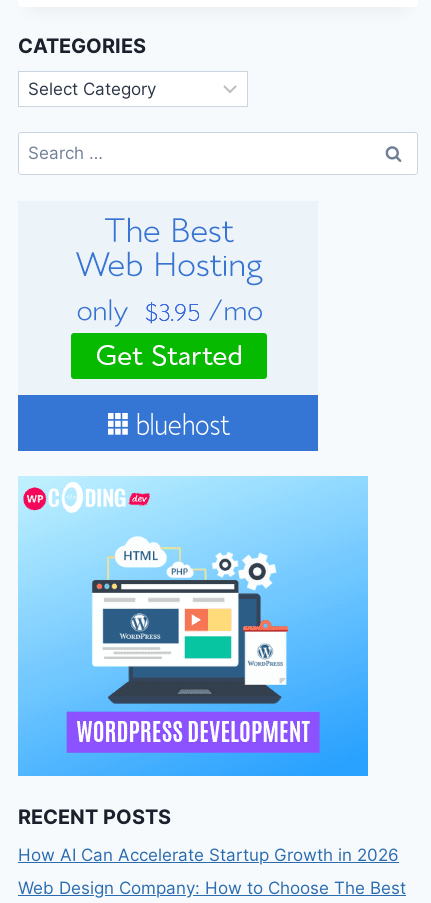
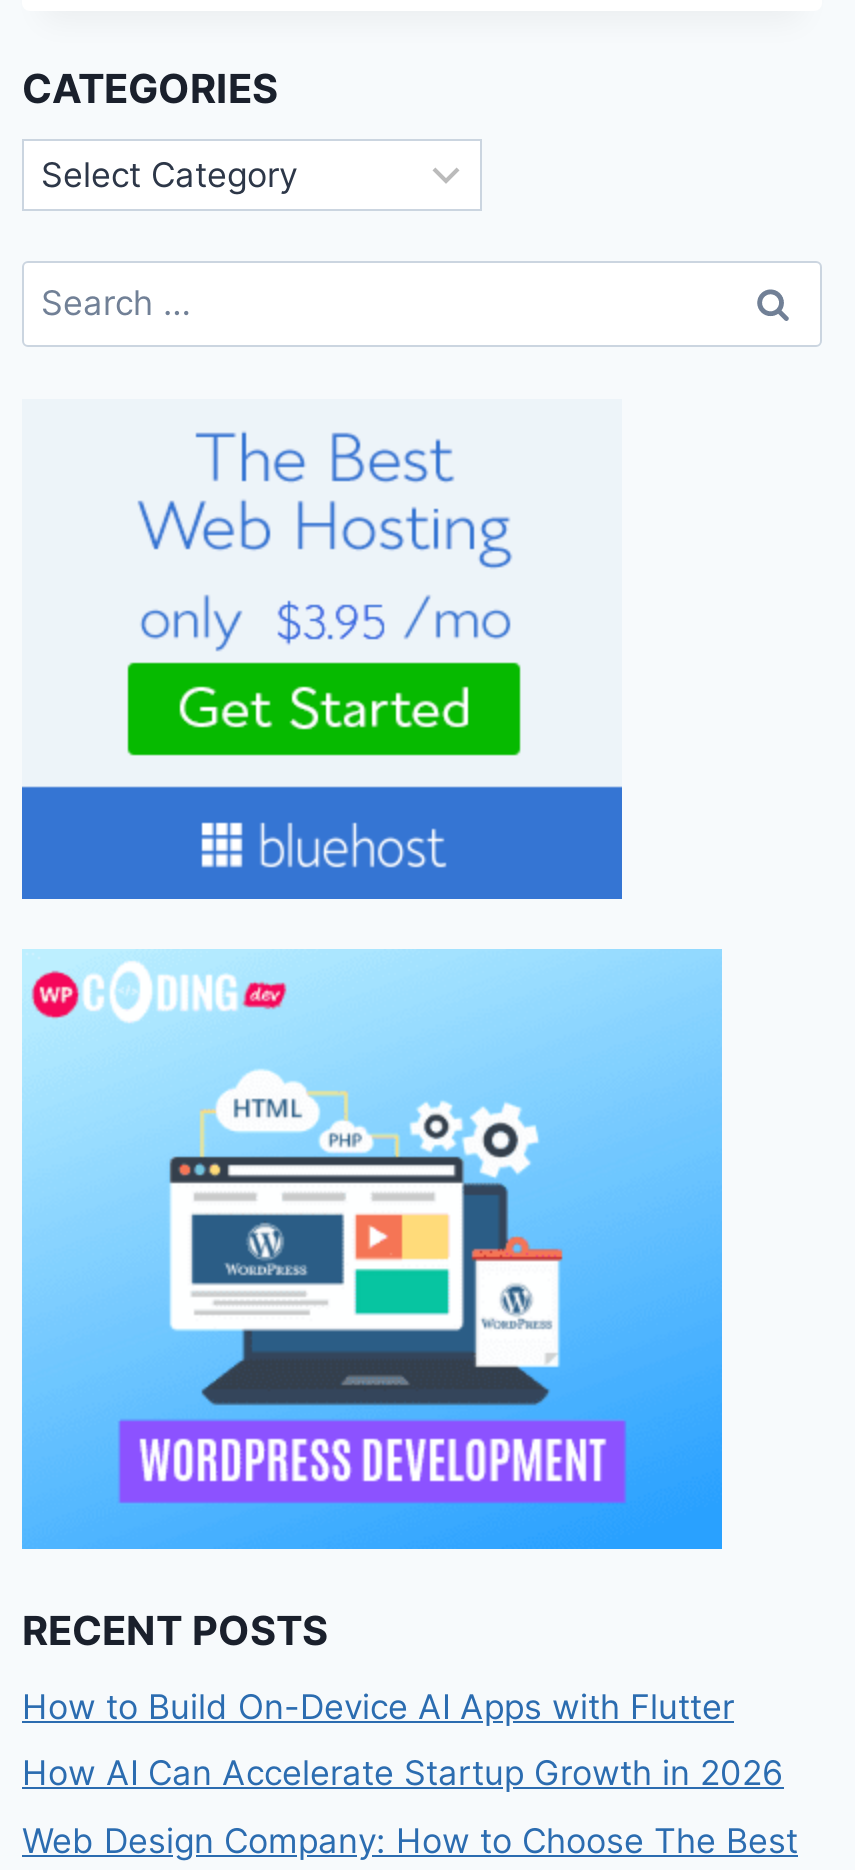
none -> [22,1686,734,1726] How to Build On-Device AI Apps with Flutter

